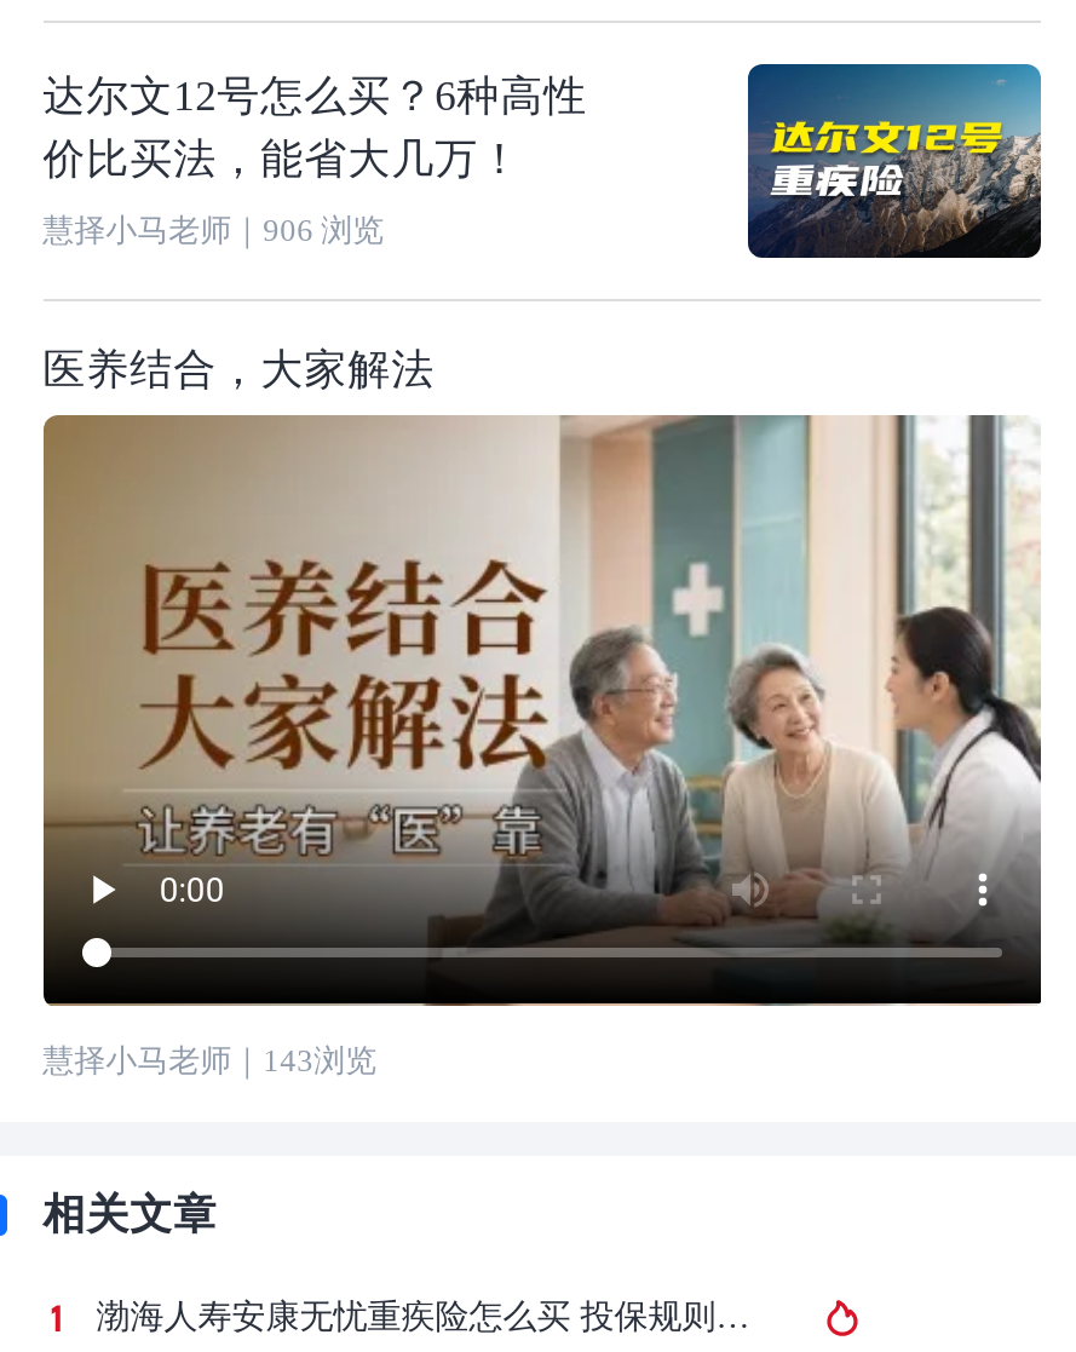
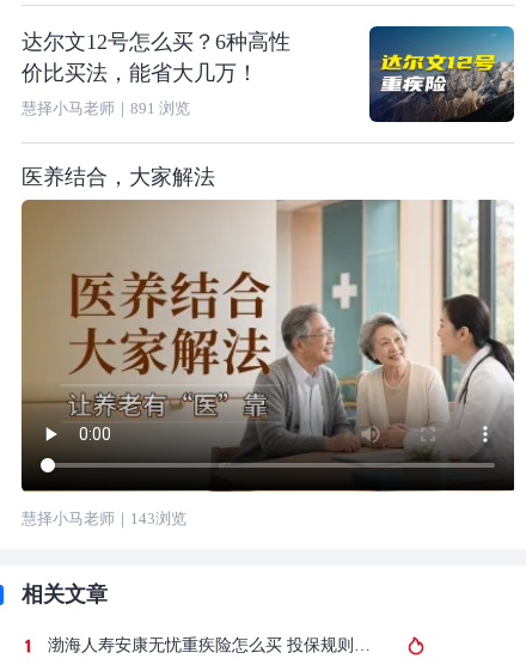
[43,212,384,248] 慧择小马老师｜906浏览 -> [21,99,190,117] 慧择小马老师｜891浏览

